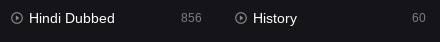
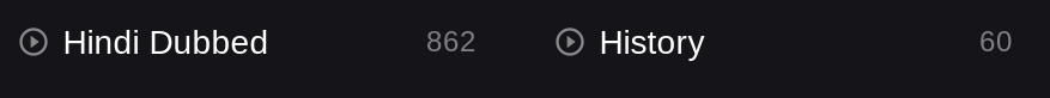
[181,11,202,25] 856 -> [426,26,477,59] 862

